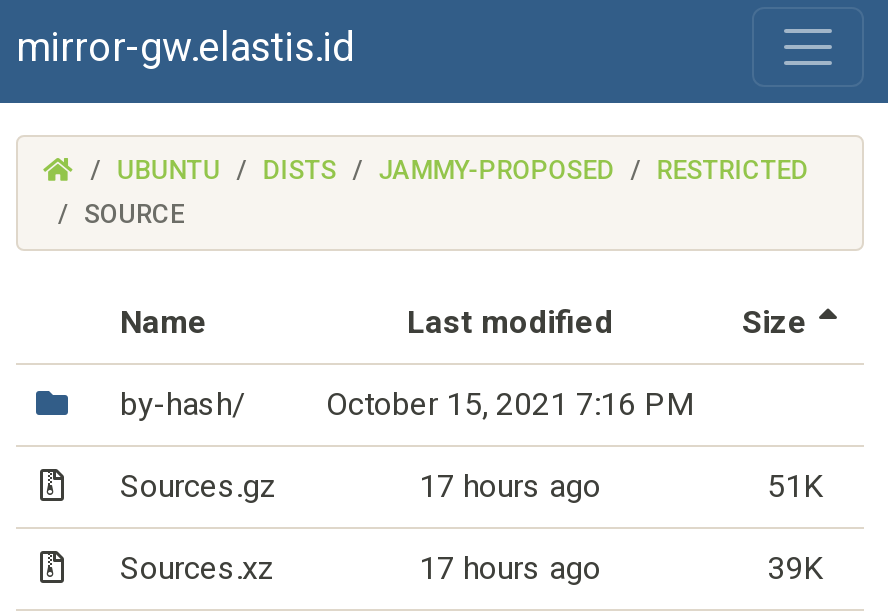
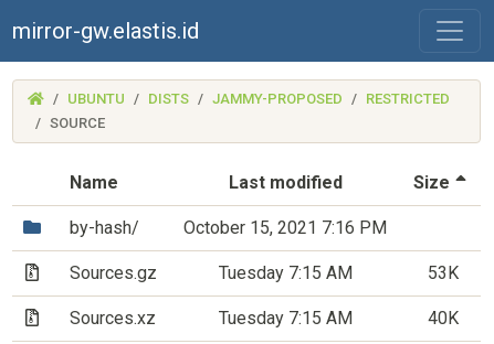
[419,467,823,505] 17 hours ago | 51K -> [218,262,458,283] Tuesday 7:15 AM | 53K
[419,549,823,587] 17 hours ago | 39K -> [218,308,458,329] Tuesday 7:15 AM | 40K

